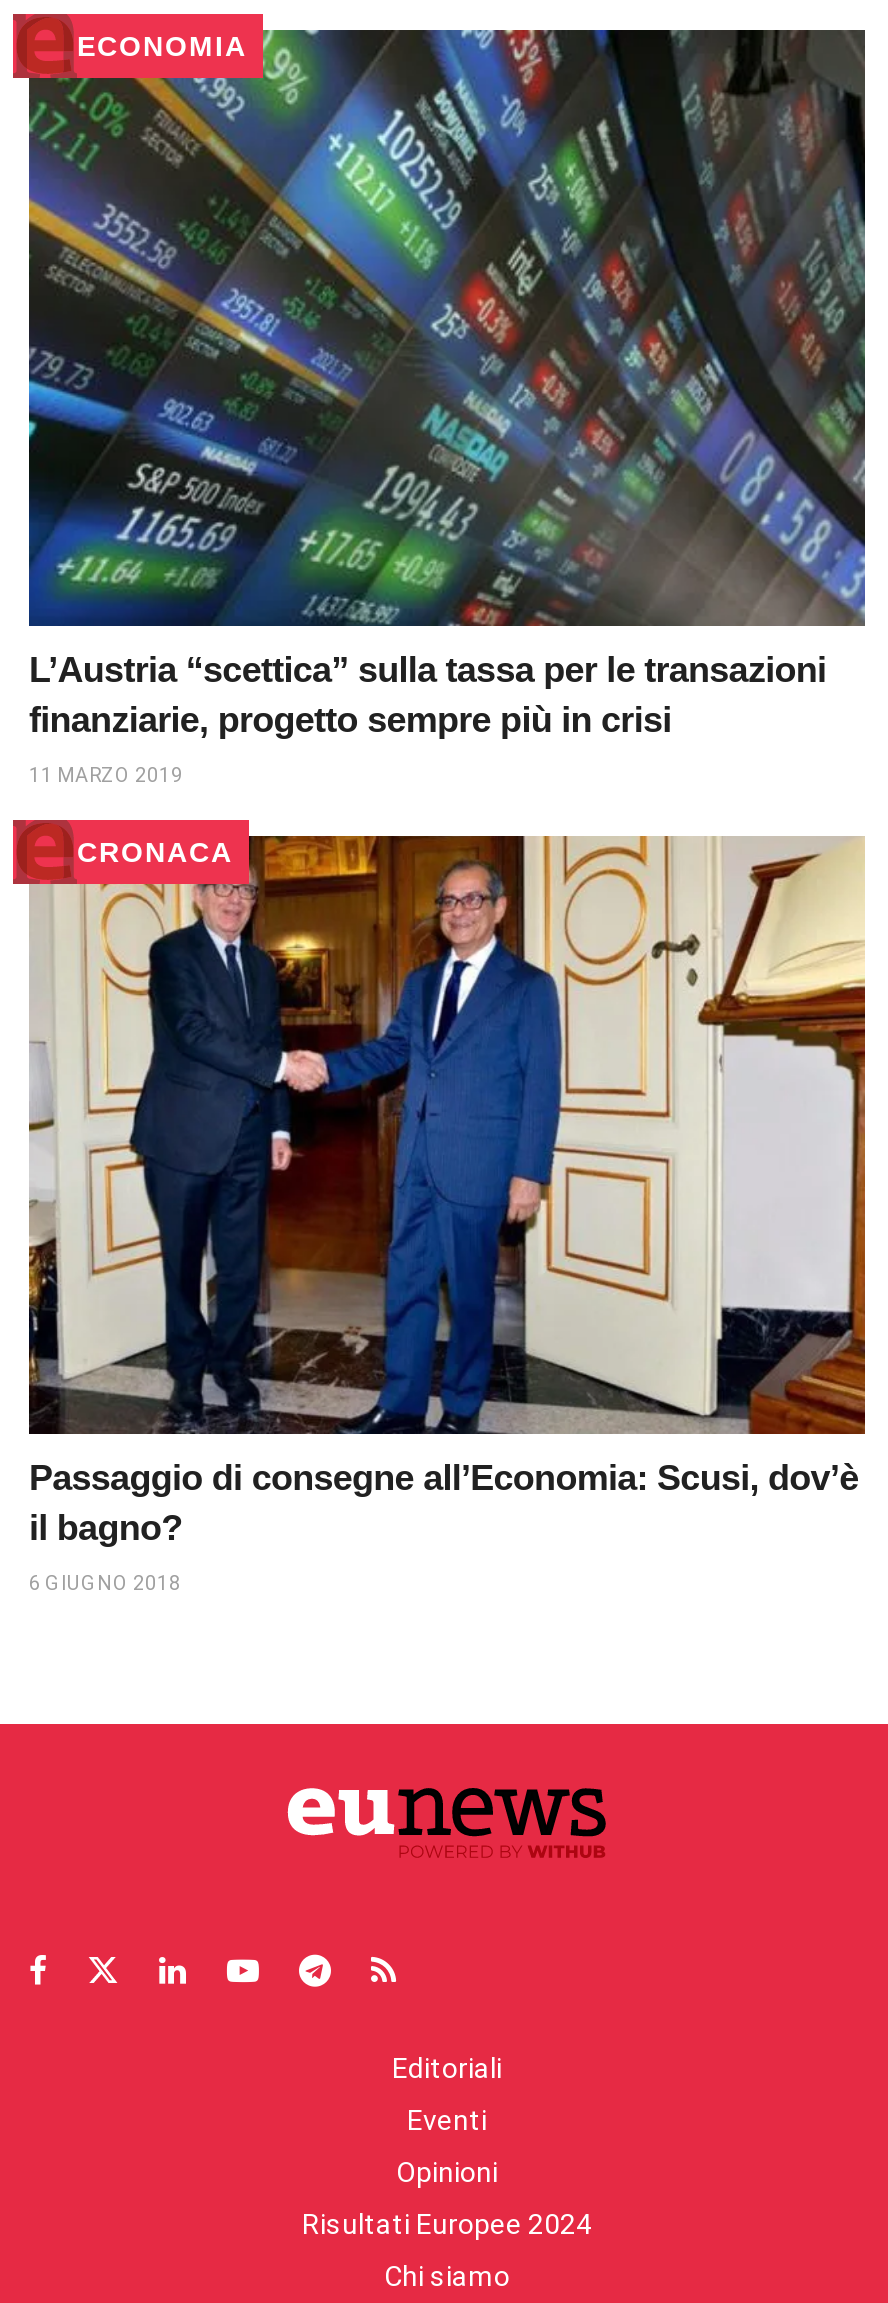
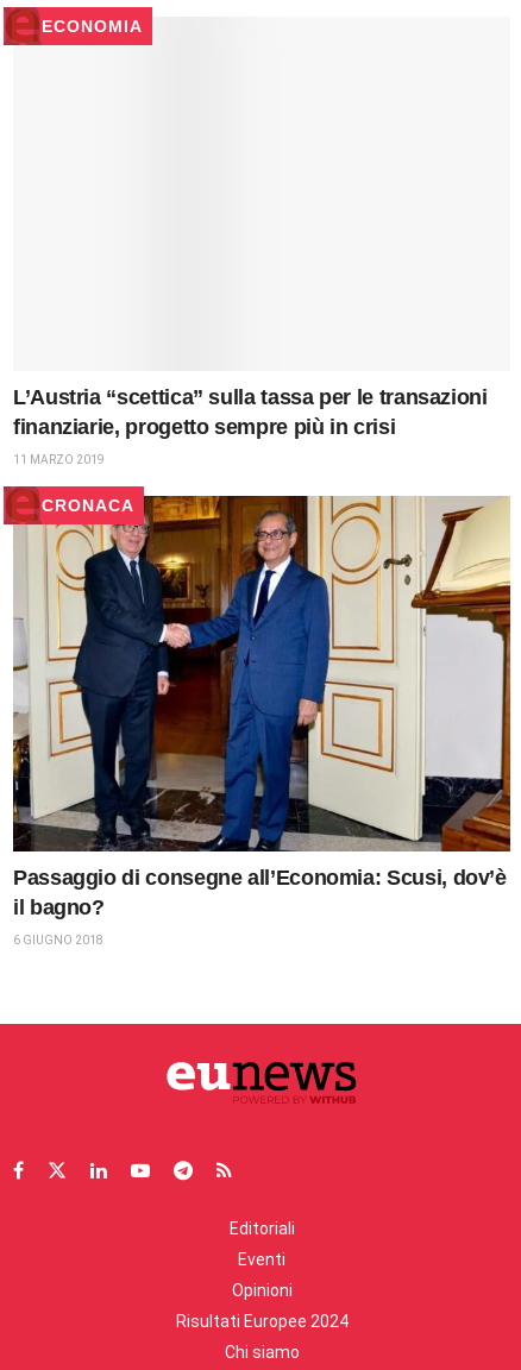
[27,28,867,628] [image] -> none

